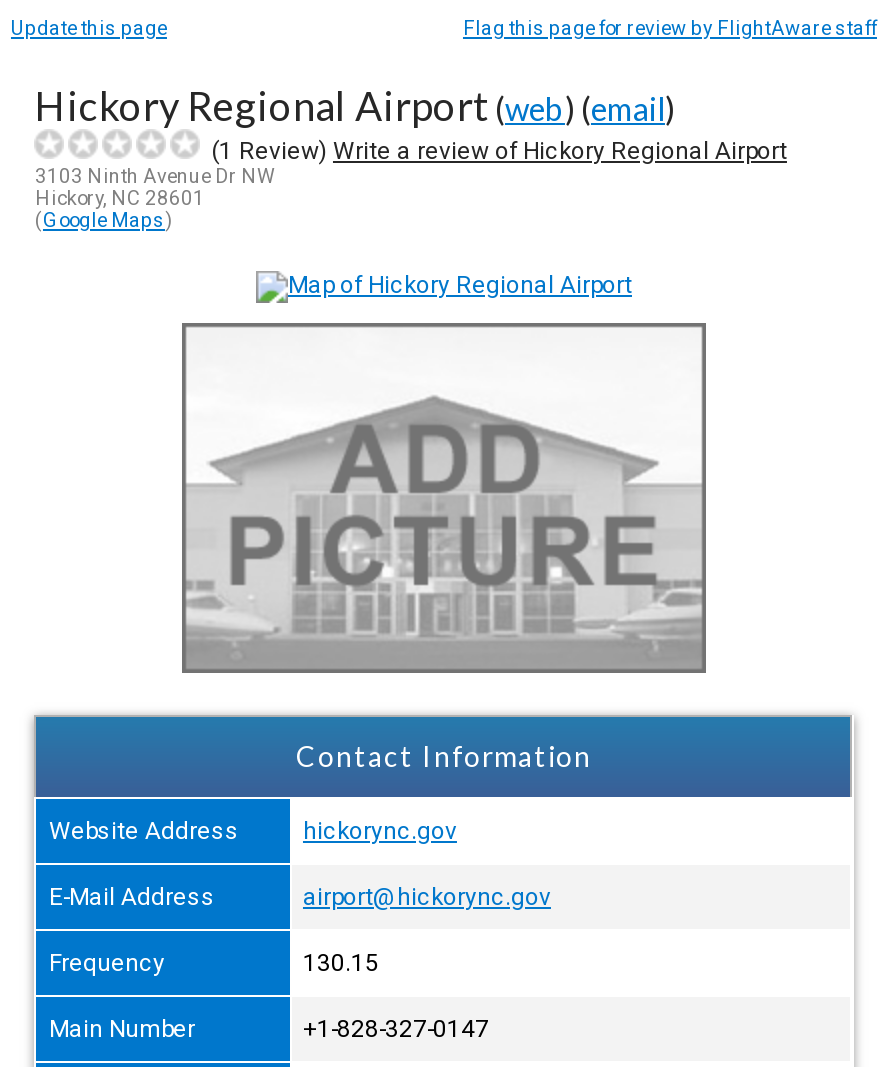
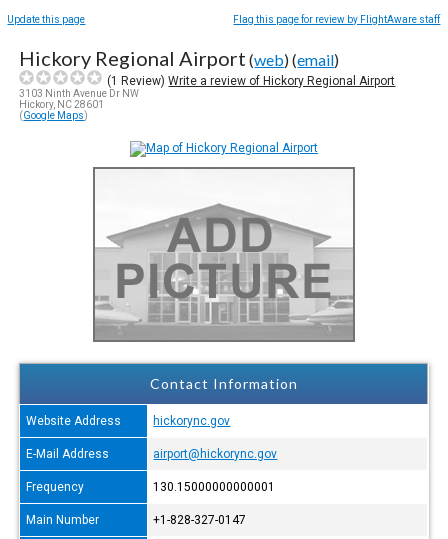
[303,949,379,977] 130.15 -> [153,480,275,494] 130.15000000000001

